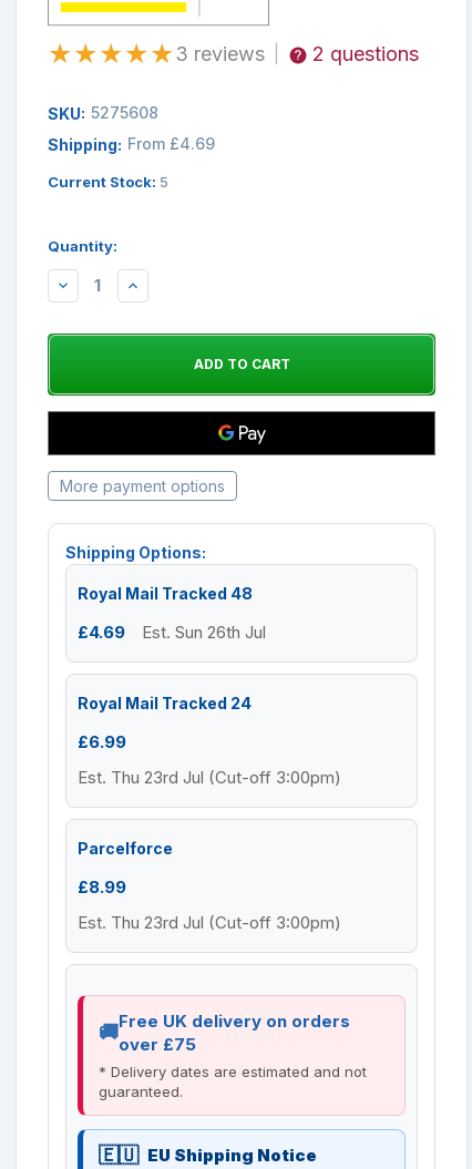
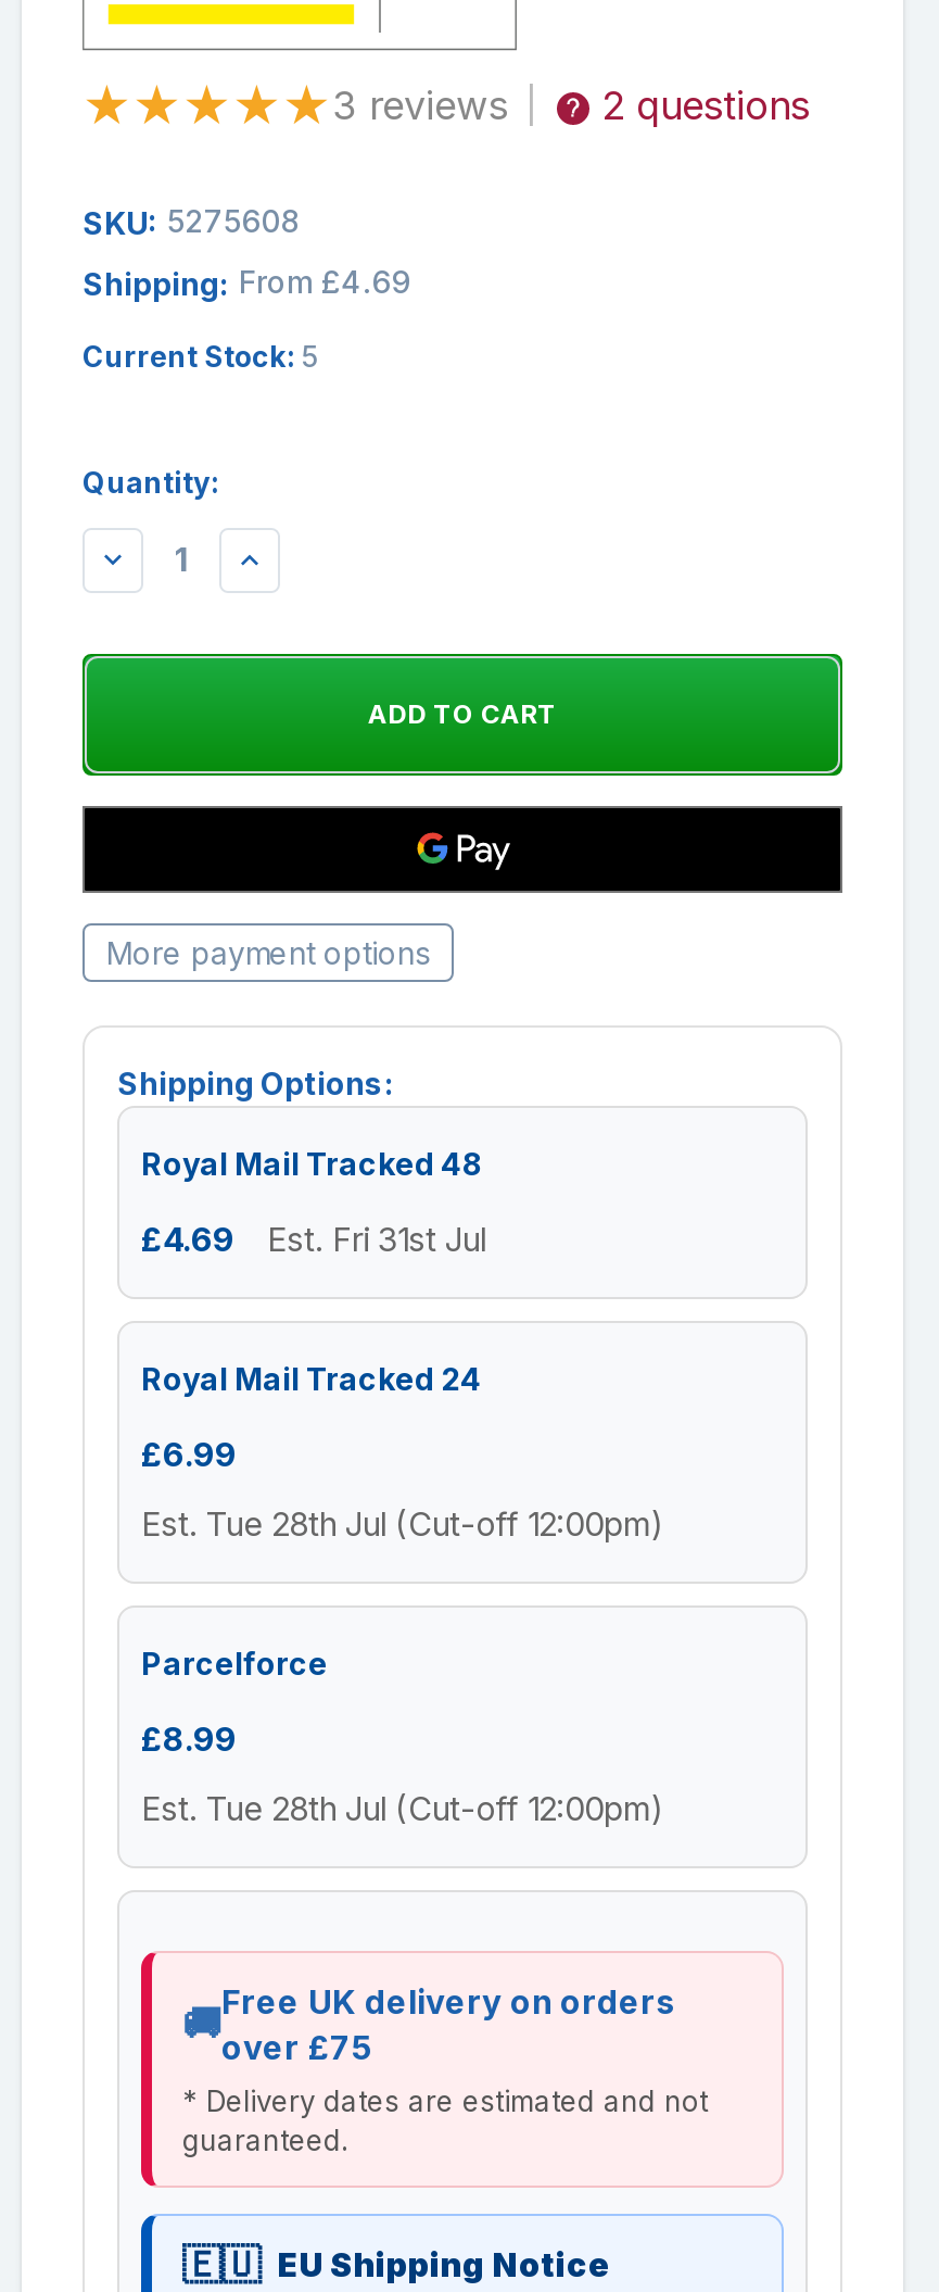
[78,621,266,642] £4.69 Est. Sun 26th Jul -> [141,1218,486,1259] £4.69 Est. Fri 31st Jul
[78,766,341,787] Est. Thu 23rd Jul (Cut-off 3:00pm) -> [141,1503,664,1544] Est. Tue 28th Jul (Cut-off 12:00pm)
[78,911,341,933] Est. Thu 23rd Jul (Cut-off 3:00pm) -> [141,1787,664,1828] Est. Tue 28th Jul (Cut-off 12:00pm)

